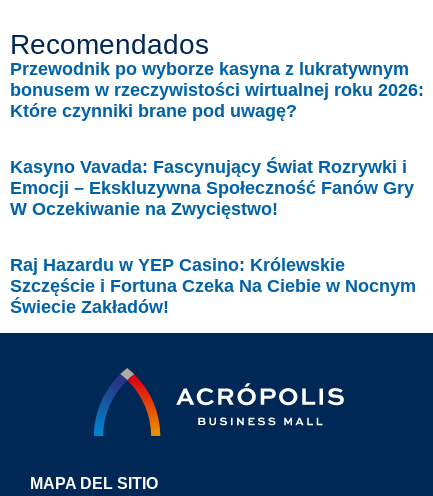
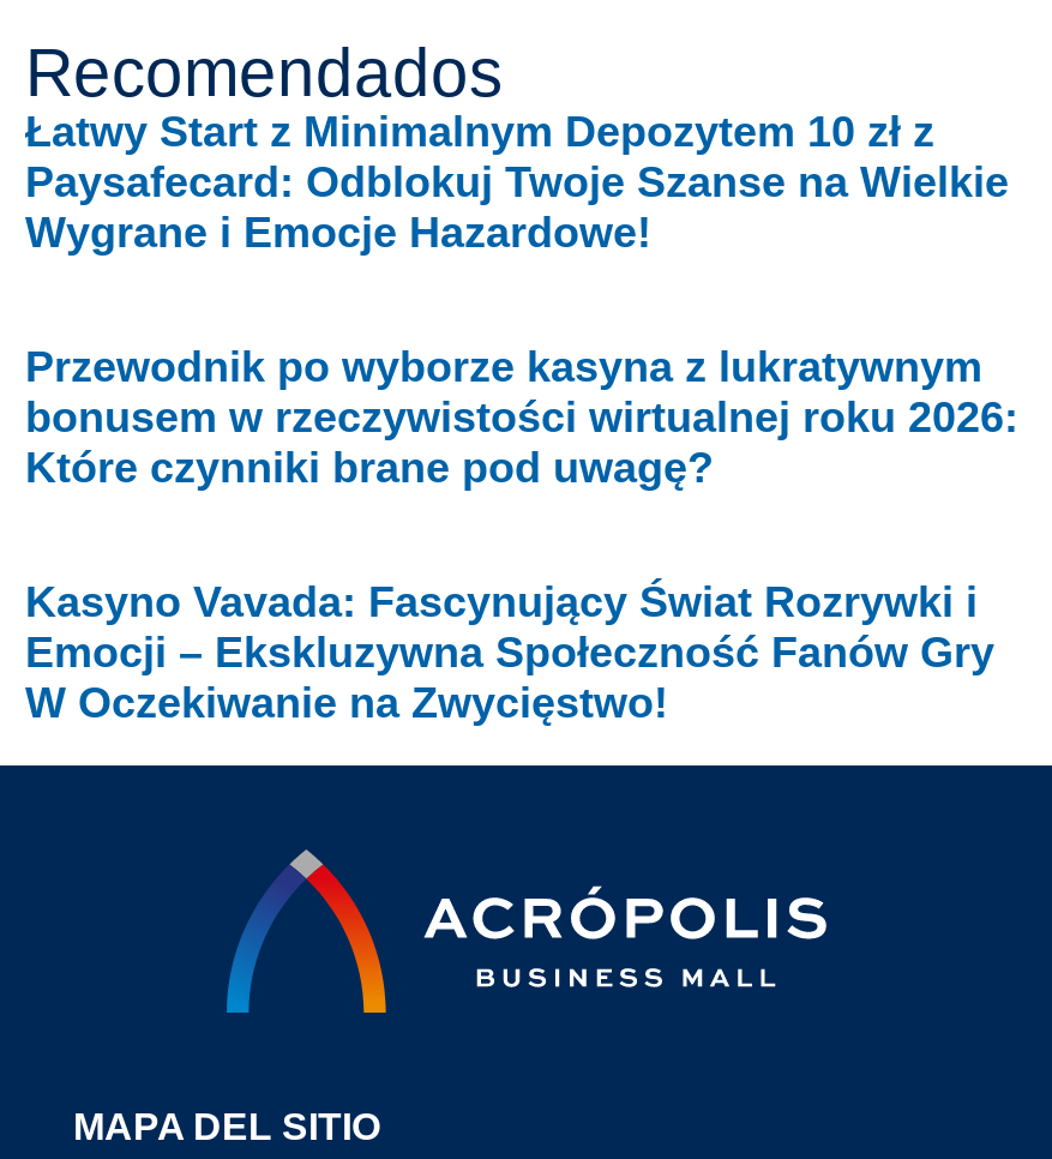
none -> [25,109,1009,258] Łatwy Start z Minimalnym Depozytem 10 zł z | Paysafecard: Odblokuj Twoje Szanse na Wielkie | Wygrane i Emocje Hazardowe!
moved [10,59,424,219] -> [25,345,1018,729]: Przewodnik po wyborze kasyna z lukratywnym | bonusem w rzeczywistości wirtualnej roku 2026: | Które czynniki brane pod uwagę? | Kasyno Vavada: Fascynujący Świat Rozrywki i | Emocji – Ekskluzywna Społeczność Fanów Gry | W Oczekiwanie na Zwycięstwo!
[10,255,416,317] Raj Hazardu w YEP Casino: Królewskie | Szczęście i Fortuna Czeka Na Ciebie w Nocnym | Świecie Zakładów! -> none

